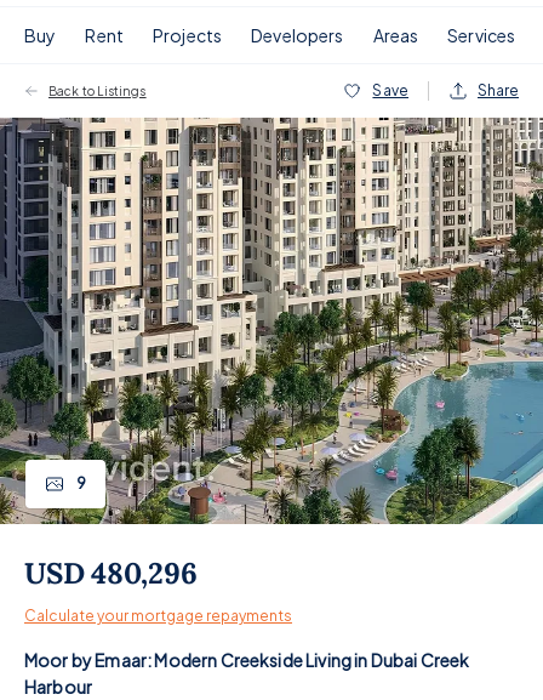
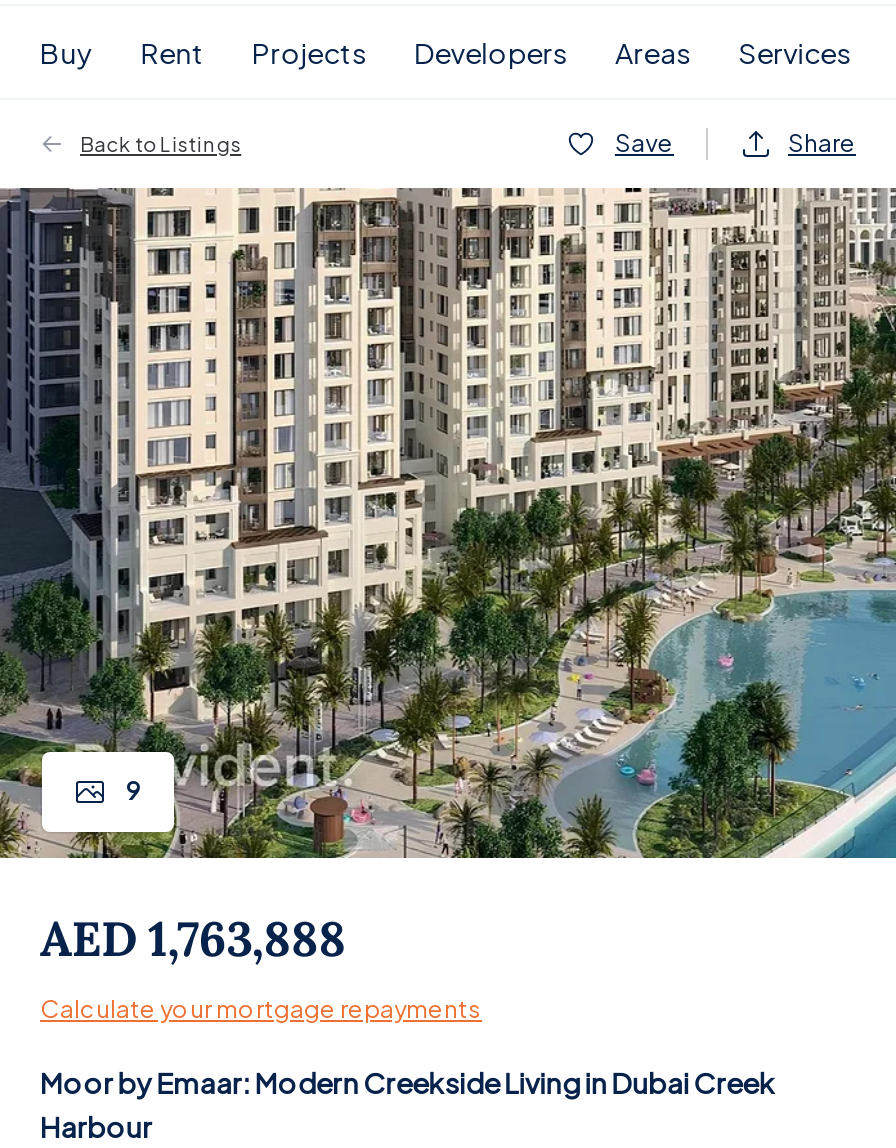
[24,554,197,592] USD 480,296 -> [40,907,346,969] AED 1,763,888

